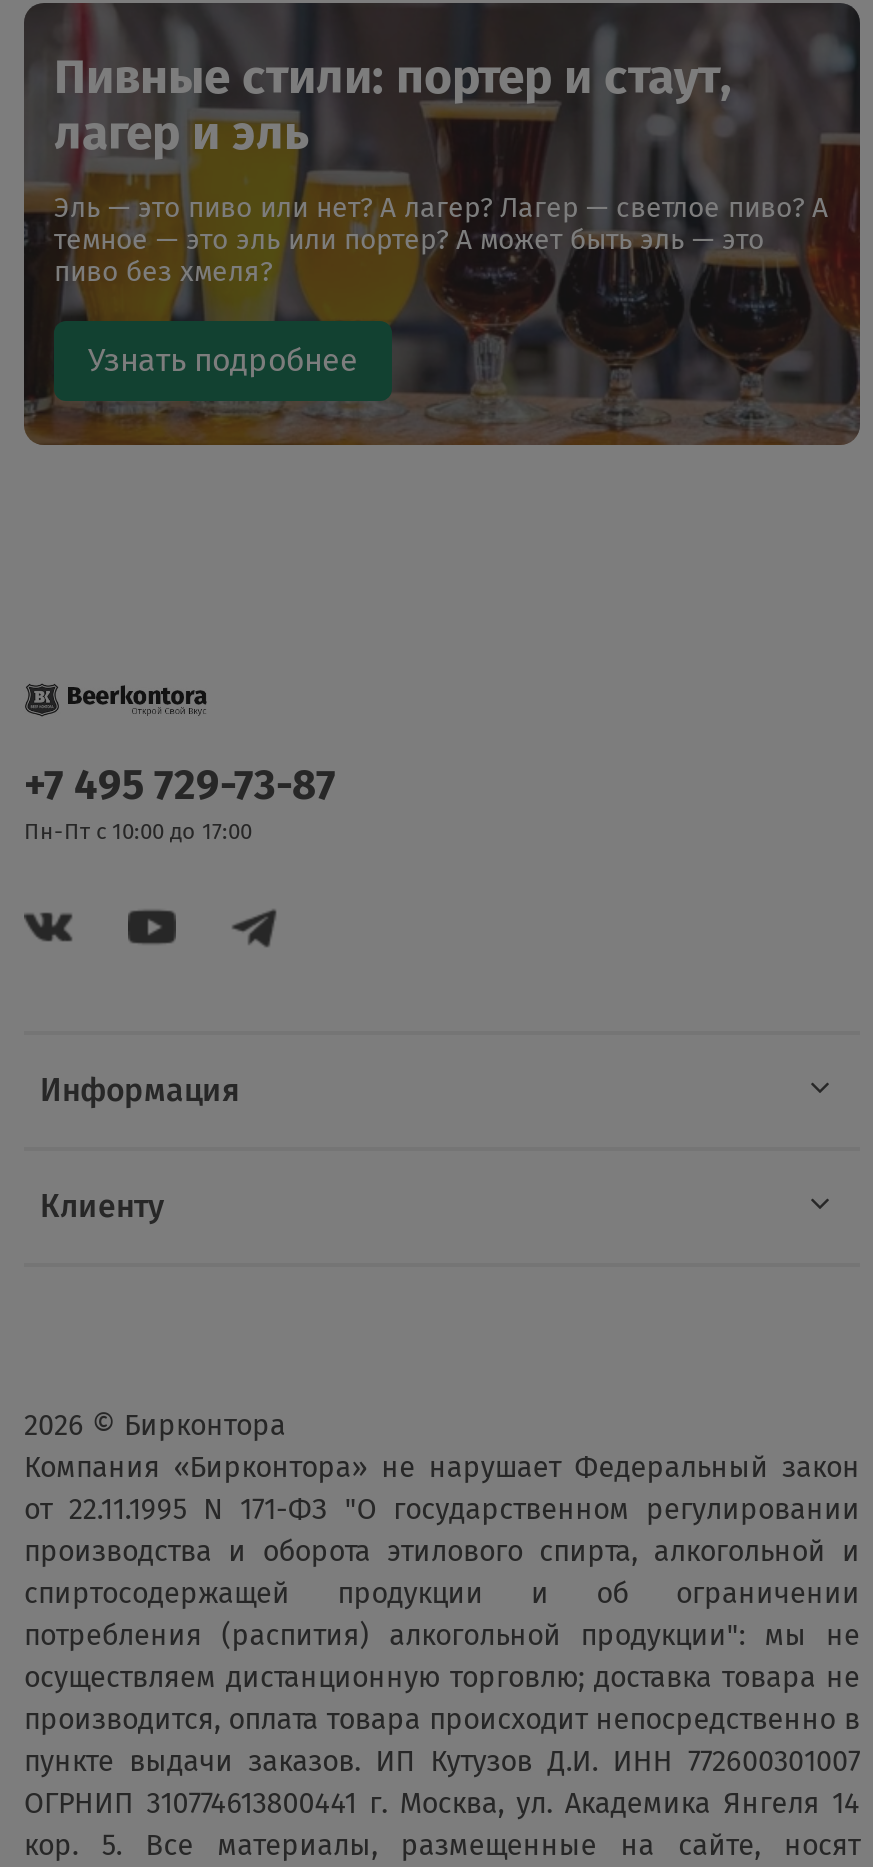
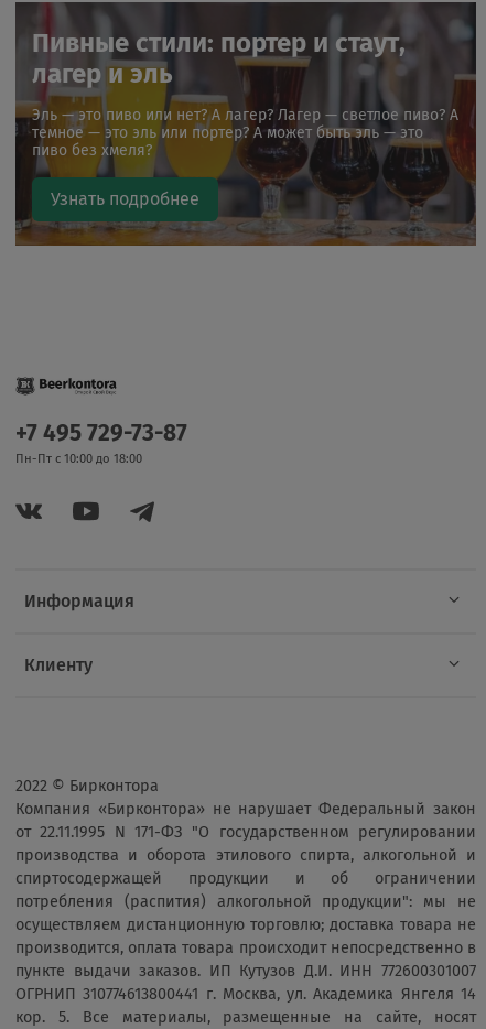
[24,819,252,845] Пн-Пт с 10:00 до 17:00 -> [15,452,142,466] Пн-Пт с 10:00 до 18:00
[24,1408,286,1442] 2026 © Бирконтора -> [15,776,159,795] 2022 © Бирконтора

